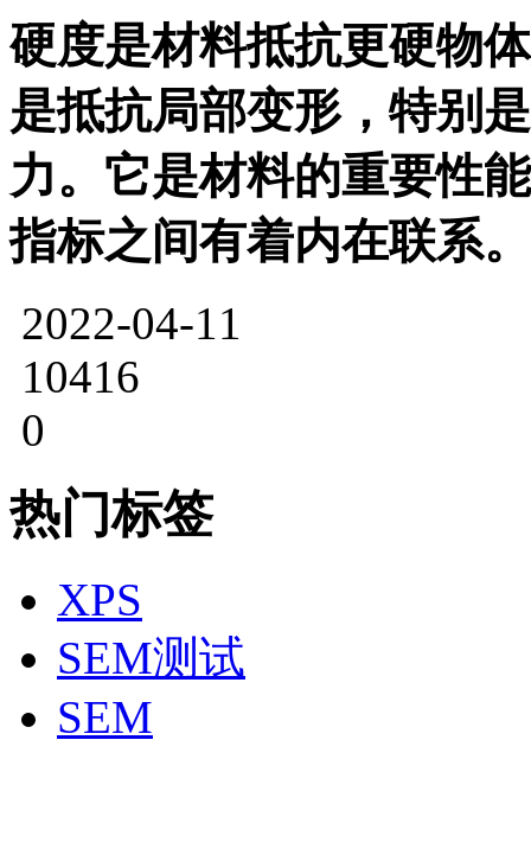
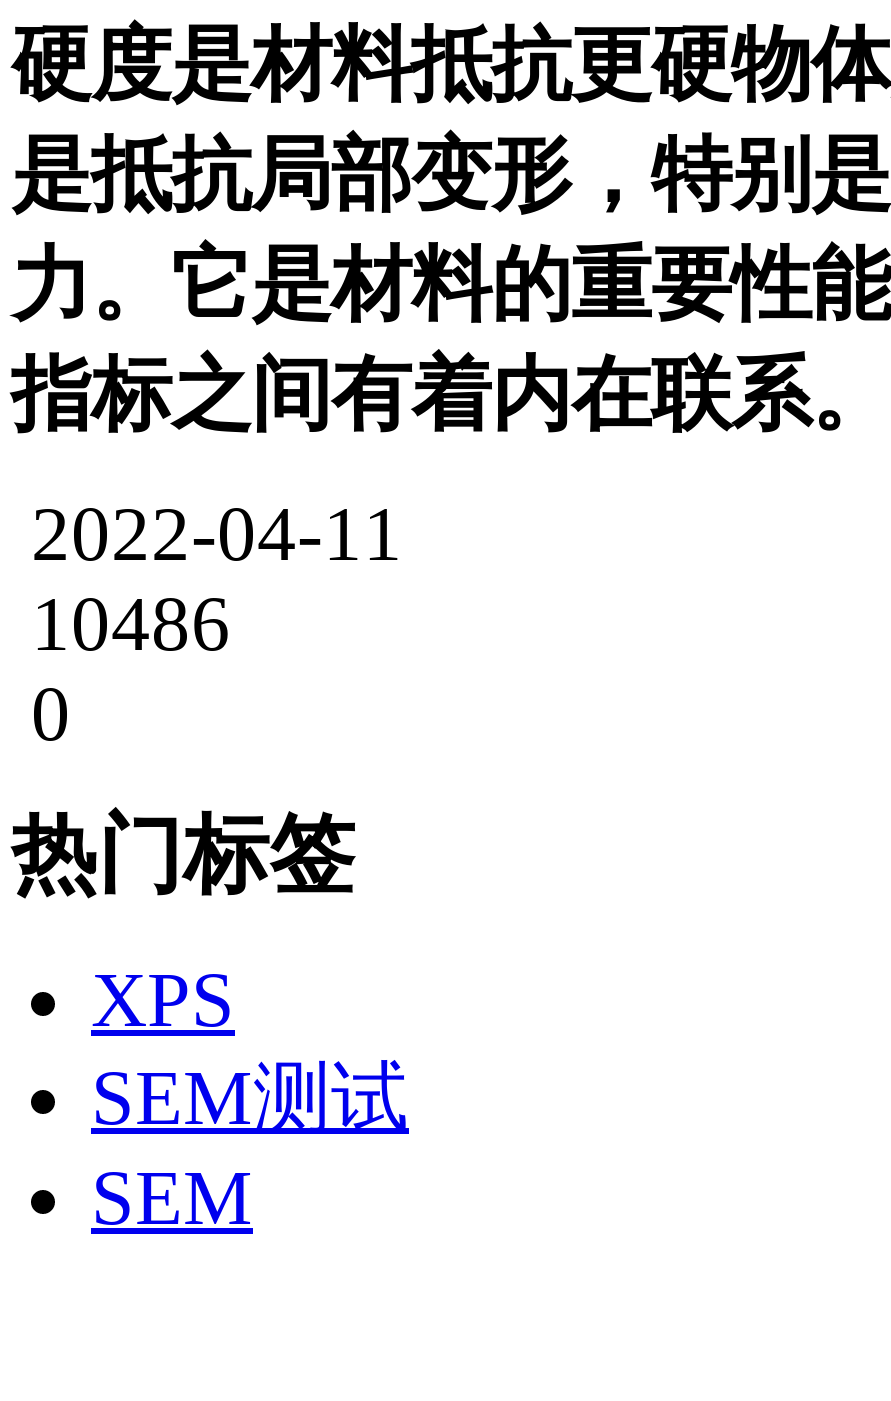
[9,351,140,402] 10416 -> [11,580,231,666] 10486

